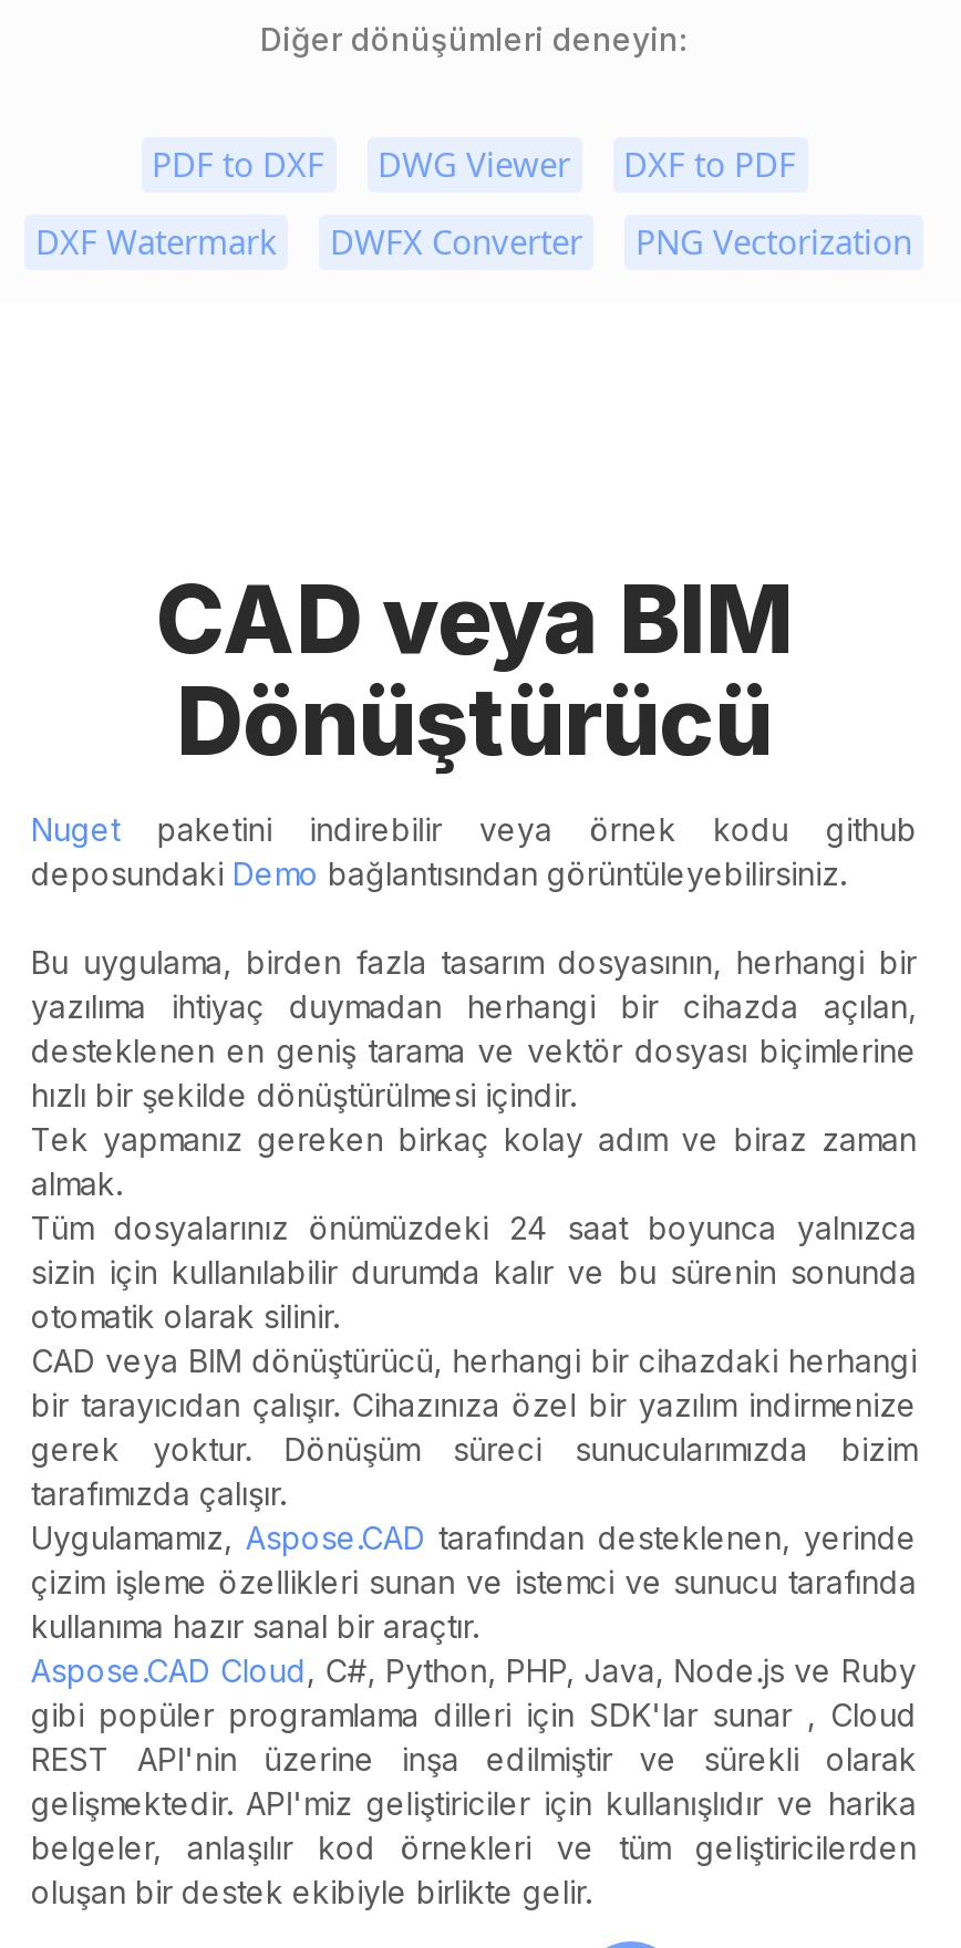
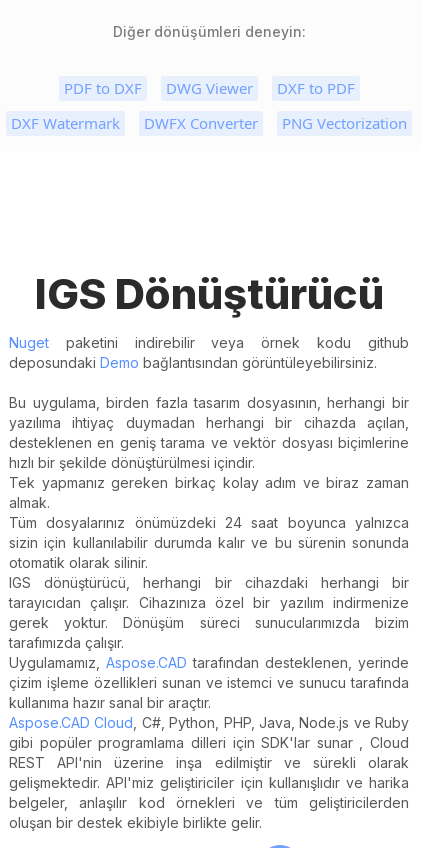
[156,563,792,778] CAD veya BIM | Dönüştürücü -> [34,268,383,319] IGS Dönüştürücü
[31,1343,917,1424] CAD veya BIM dönüştürücü, herhangi bir cihazdaki herhangi | bir tarayıcıdan çalışır. Cihazınıza özel bir yazılım indirmenize -> [9,574,409,611] IGS dönüştürücü, herhangi bir cihazdaki herhangi bir | tarayıcıdan çalışır. Cihazınıza özel bir yazılım indirmenize

